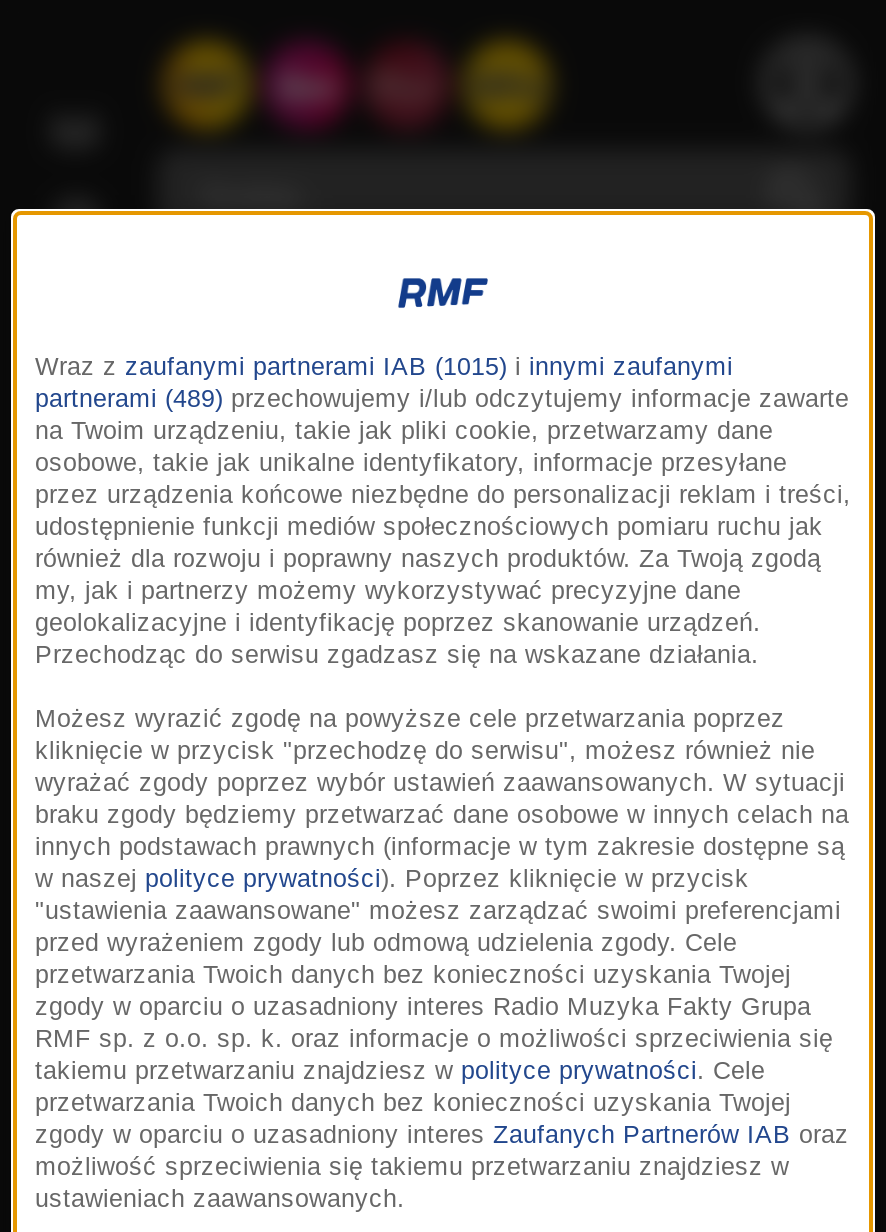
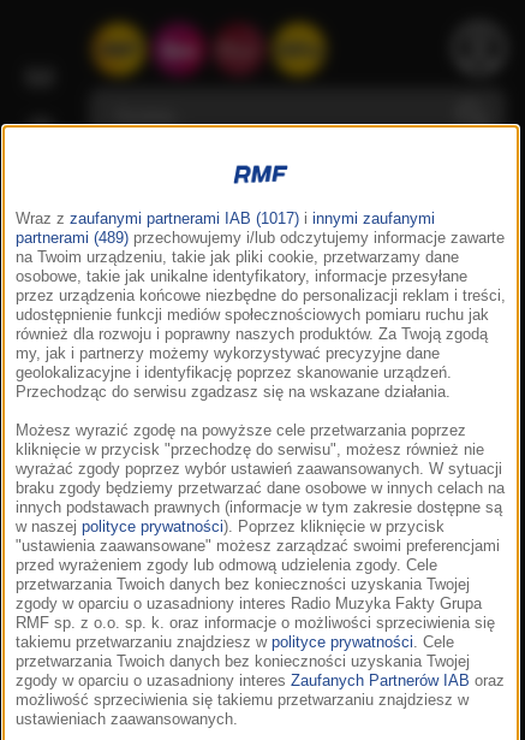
[35,353,733,381] Wraz z zaufanymi partnerami IAB (1015) i innymi zaufanymi -> [16,211,435,227] Wraz z zaufanymi partnerami IAB (1017) i innymi zaufanymi

